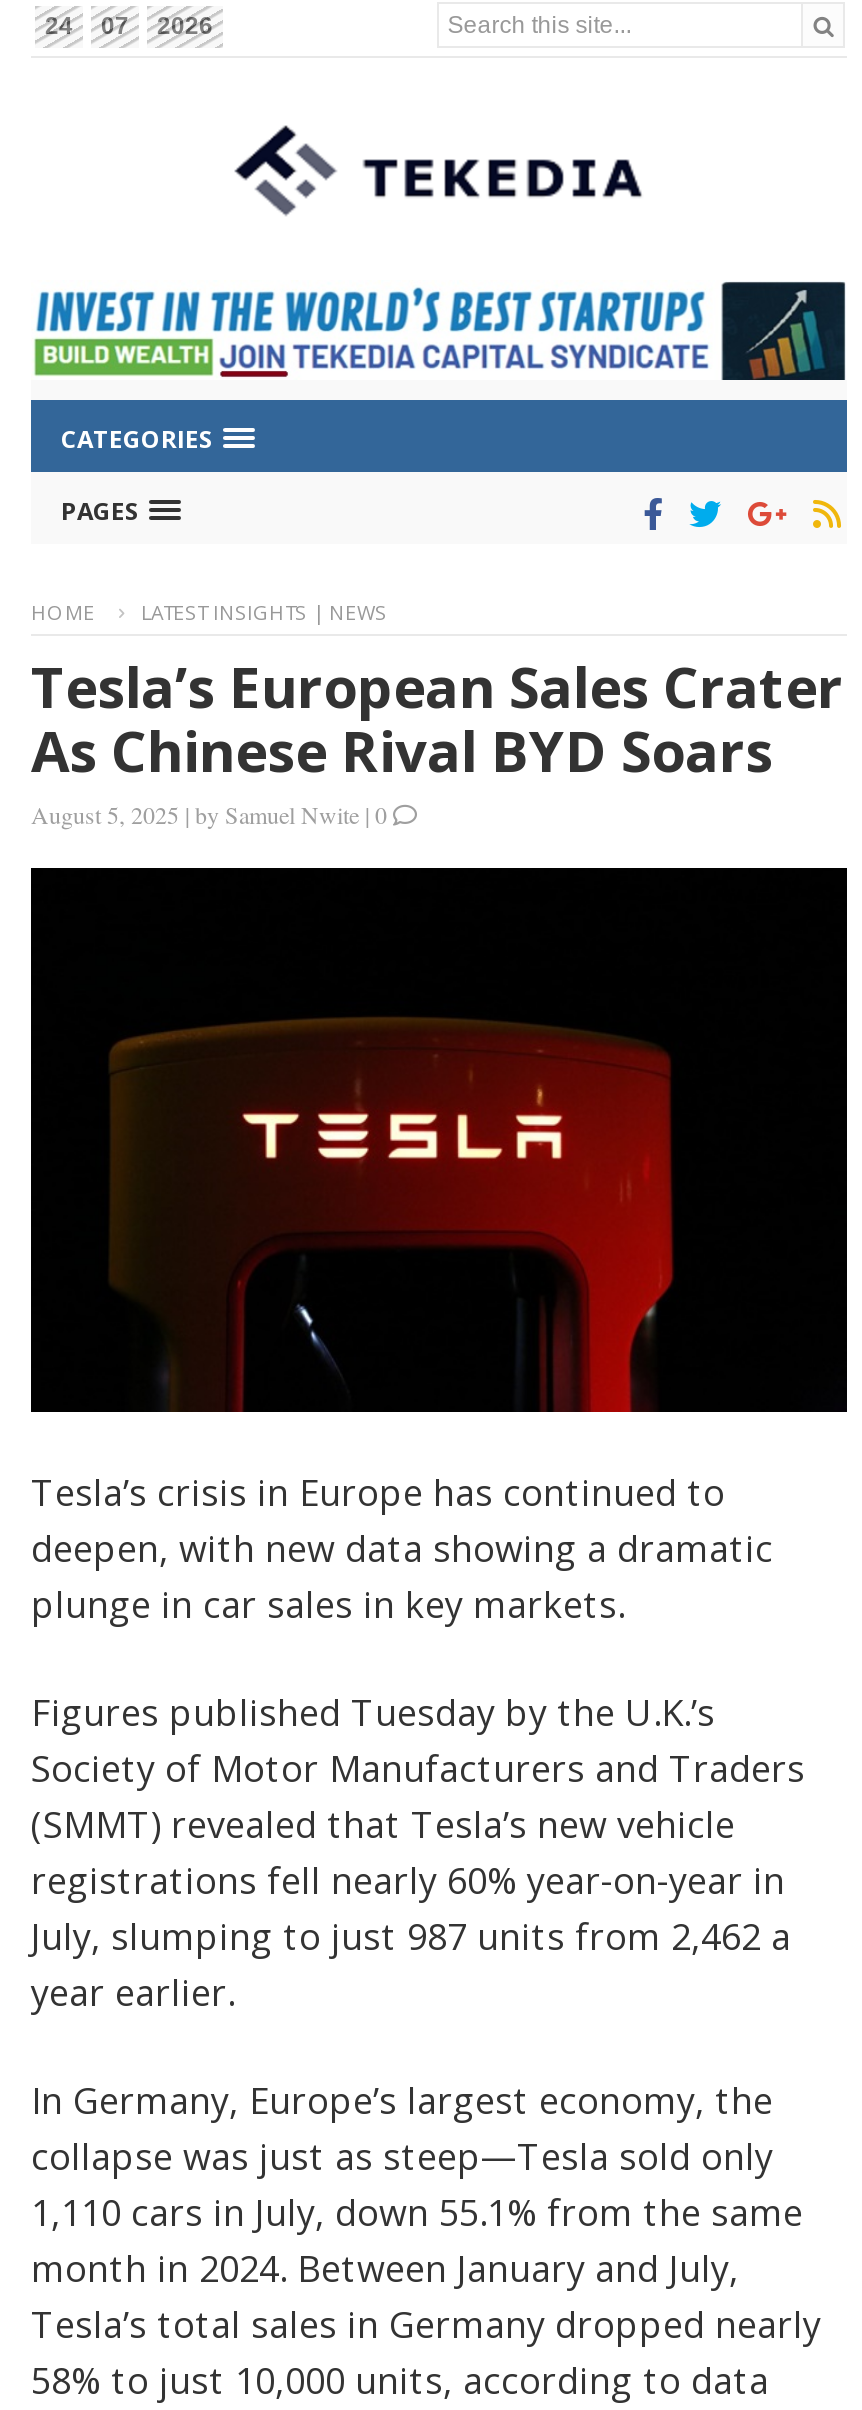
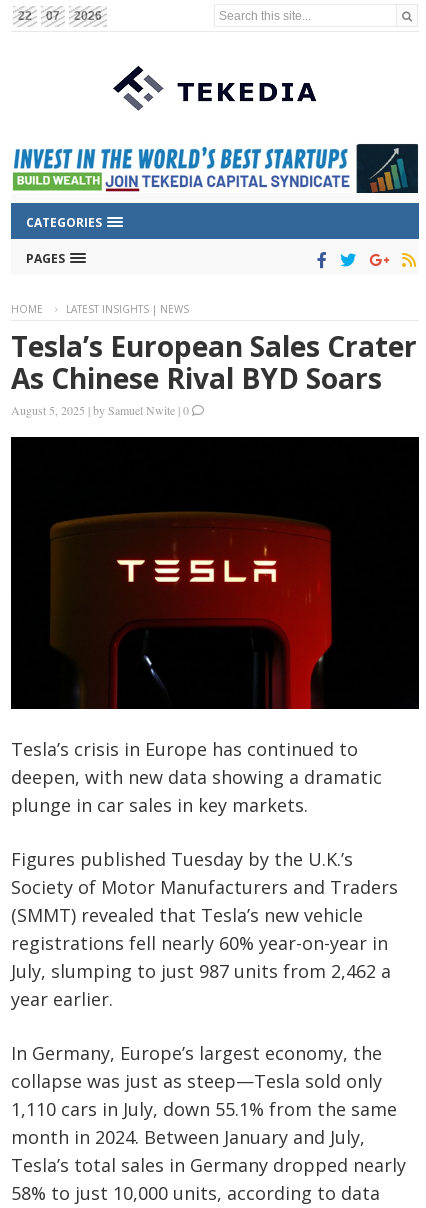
[45,12,213,40] 24 07 2026 -> [18,9,102,23] 22 07 2026

